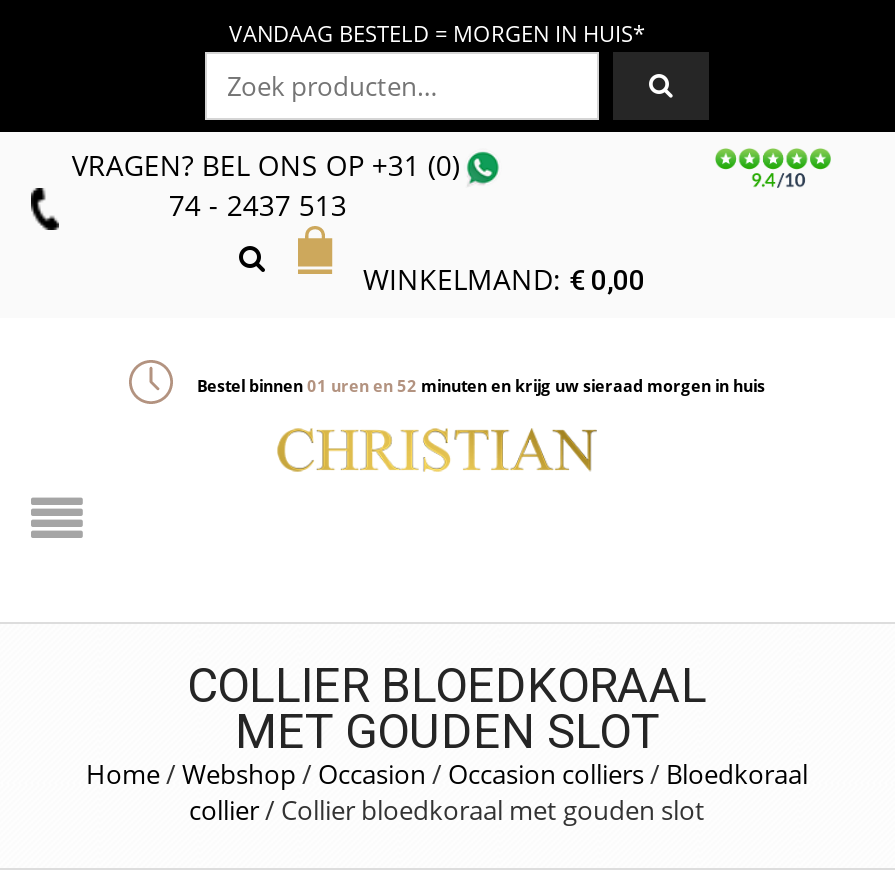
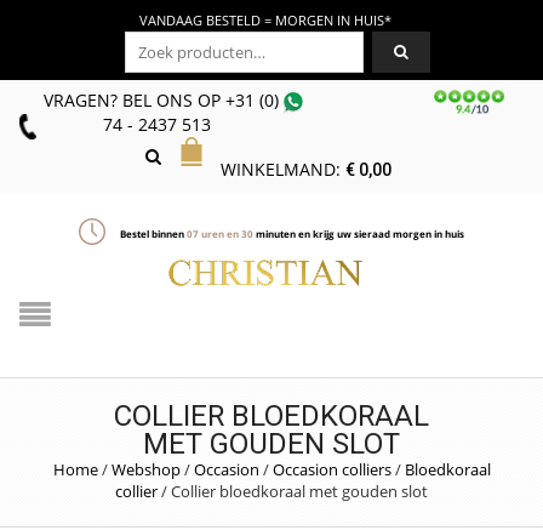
[197,373,765,395] Bestel binnen 01 uren en 52 minuten en krijg uw sieraad morgen in huis -> [120,226,464,240] Bestel binnen 07 uren en 30 minuten en krijg uw sieraad morgen in huis

